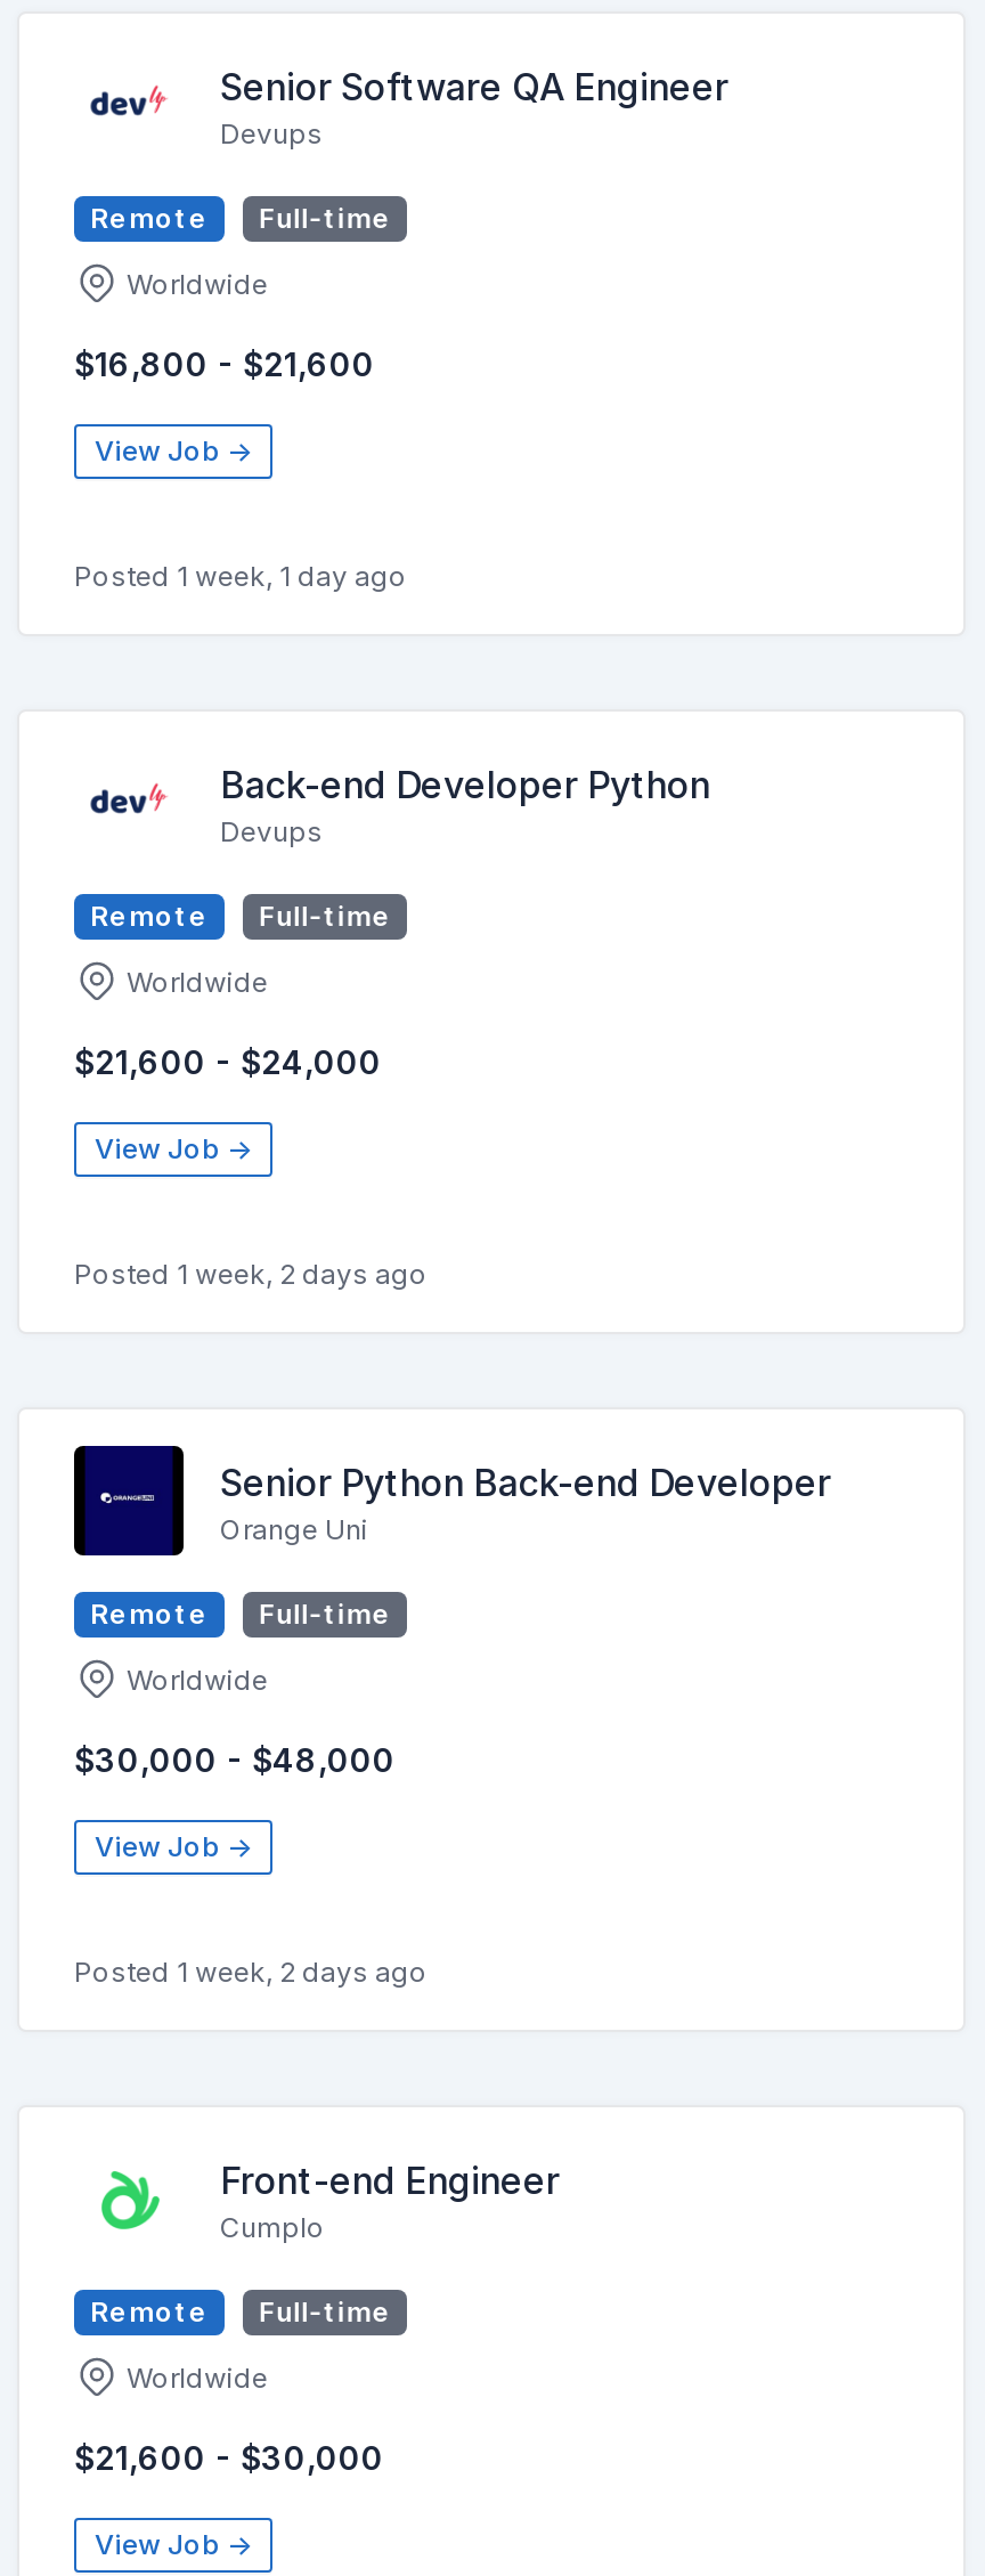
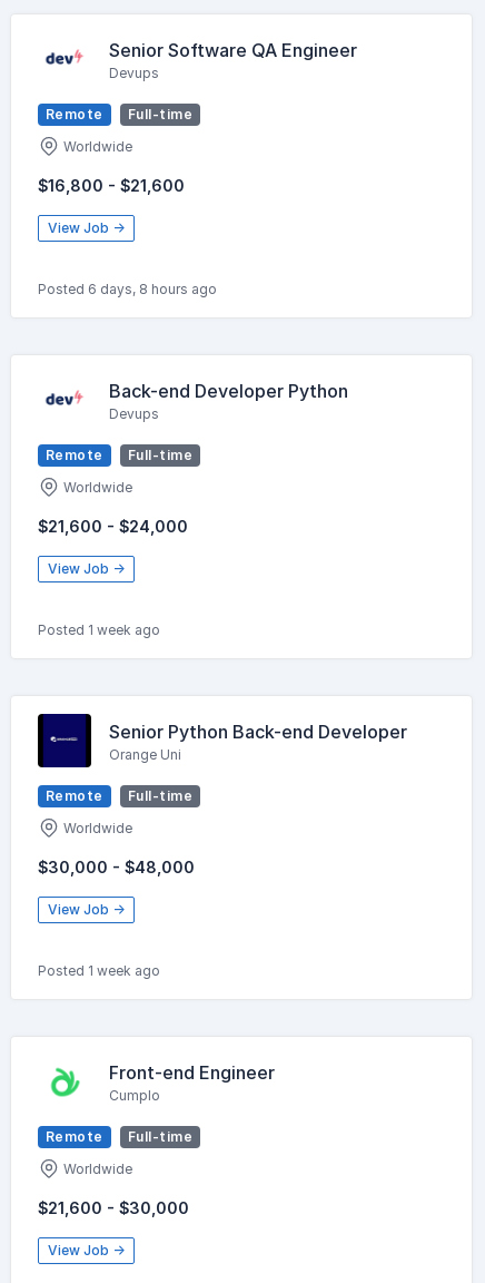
[74,559,407,593] Posted 1 week, 1 day ago -> [38,281,217,297] Posted 6 days, 8 hours ago
[74,1257,428,1291] Posted 1 week, 2 days ago -> [38,621,160,638] Posted 1 week ago
[74,1955,428,1989] Posted 1 week, 2 days ago -> [38,962,160,979] Posted 1 week ago

